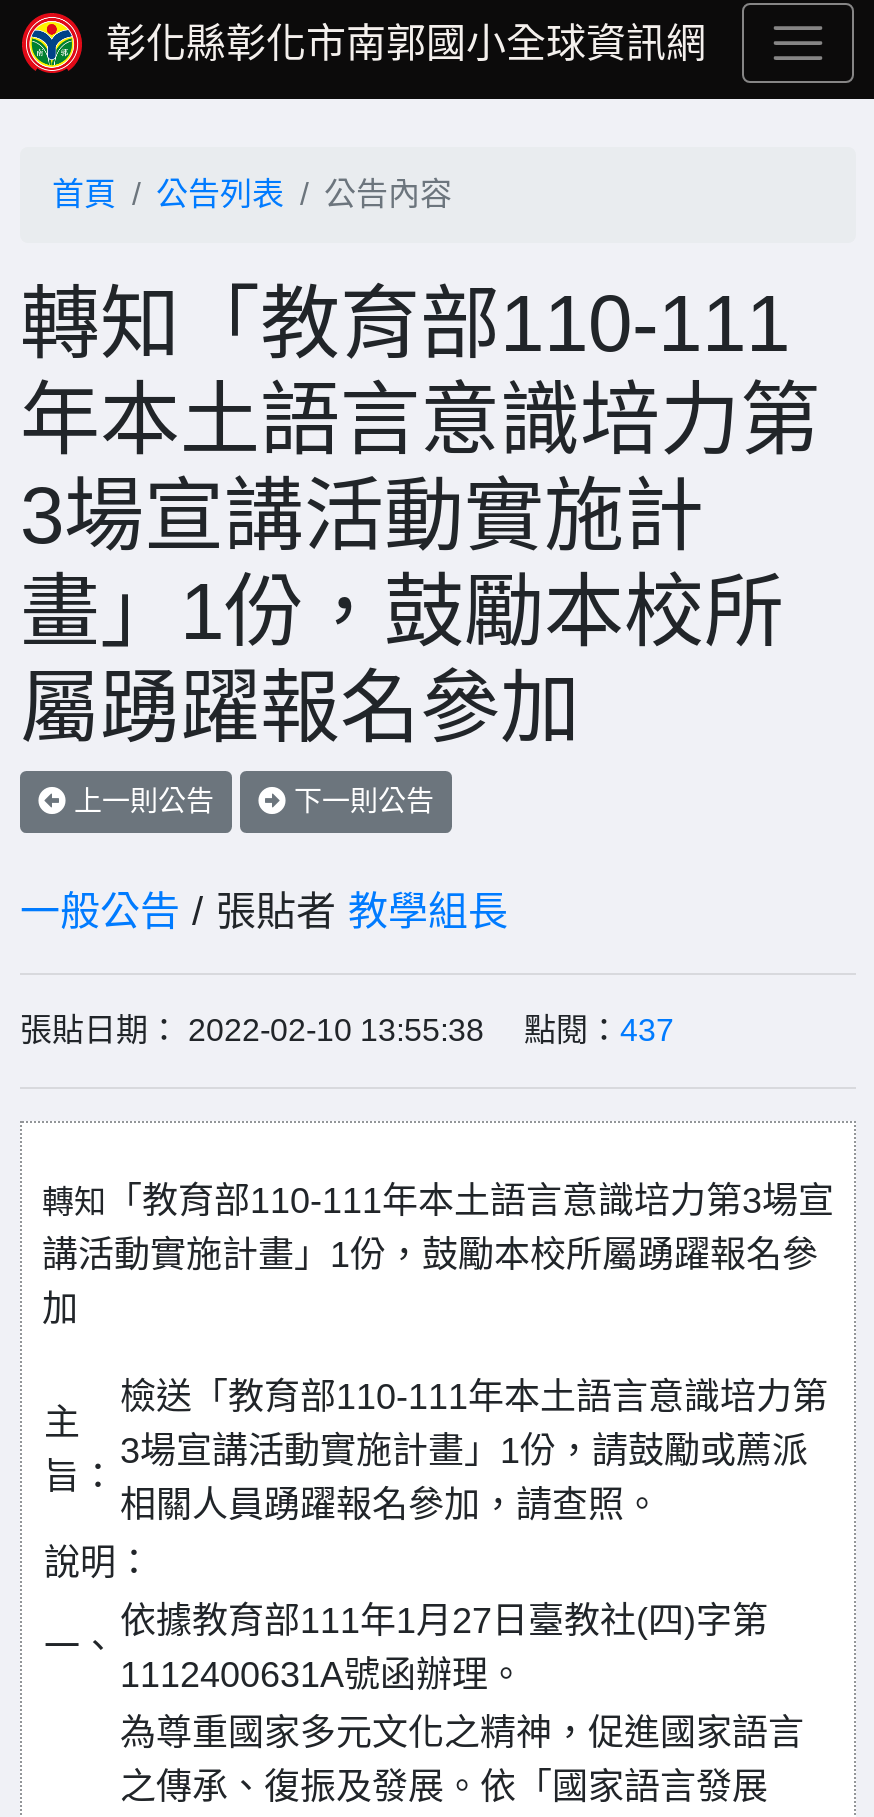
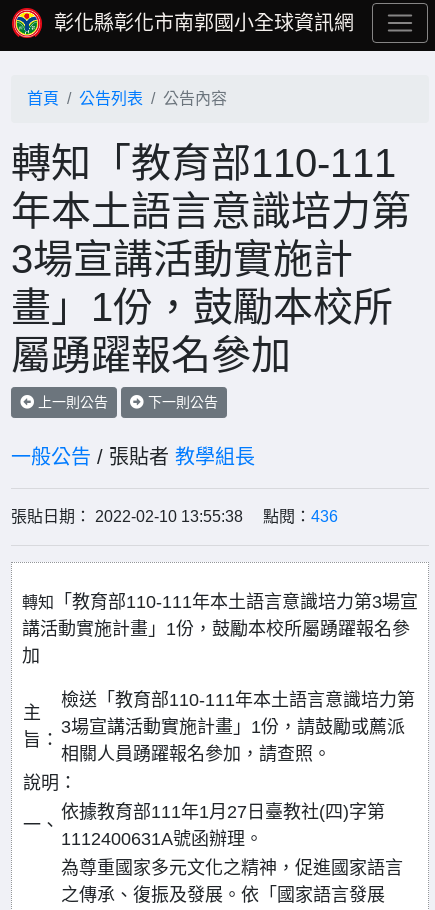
[20,1013,674,1047] 張貼日期： 2022-02-10 13:55:38 點閱：437 -> [11,508,338,525] 張貼日期： 2022-02-10 13:55:38 點閱：436

